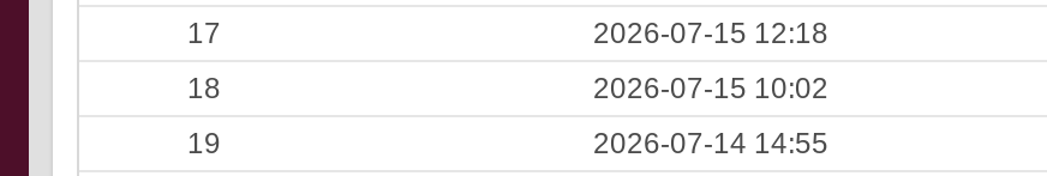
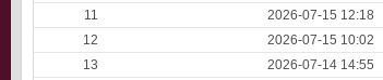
[187,17,221,50] 17 -> [83,8,98,23] 11
[187,72,221,105] 18 -> [83,32,98,48] 12
[187,127,221,160] 19 -> [83,57,98,72] 13

